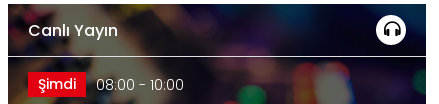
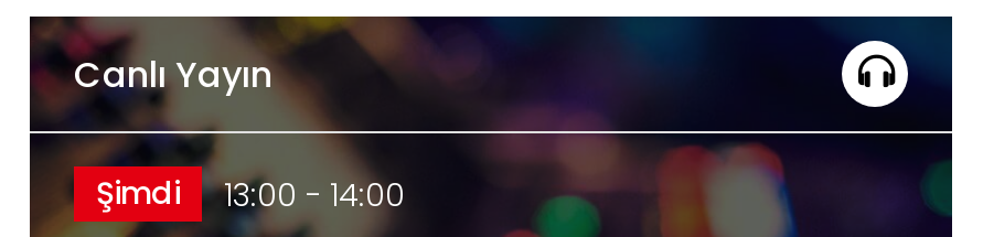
[38,74,184,95] Şimdi 08:00 - 10:00 -> [96,171,405,217] Şimdi 13:00 - 14:00

